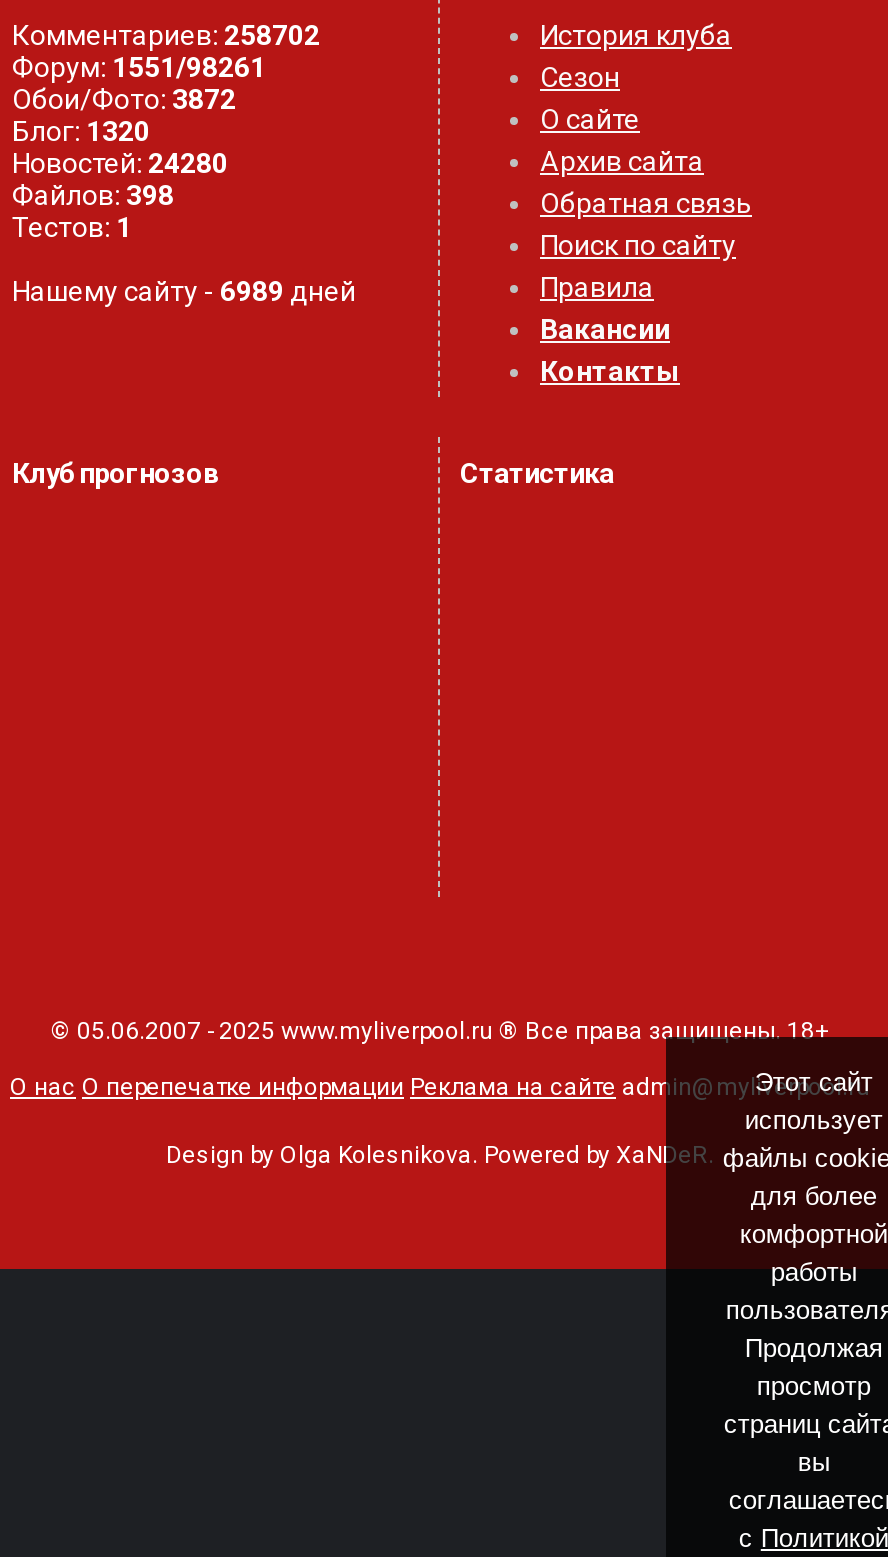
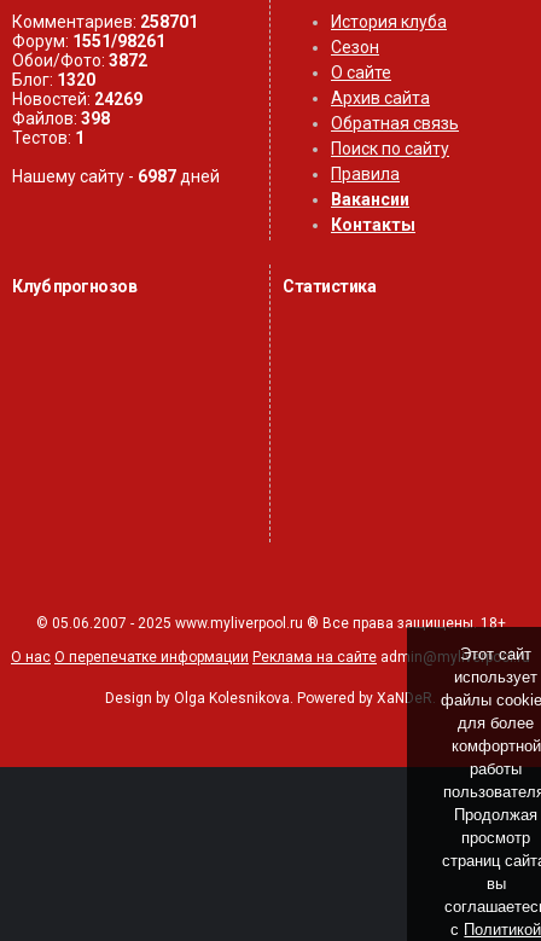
[12,19,320,51] Комментариев: 258702 -> [12,12,198,31] Комментариев: 258701
[12,147,228,179] Новостей: 24280 -> [12,89,142,109] Новостей: 24269
[12,275,356,307] Нашему сайту - 6989 дней -> [12,167,220,186] Нашему сайту - 6987 дней

